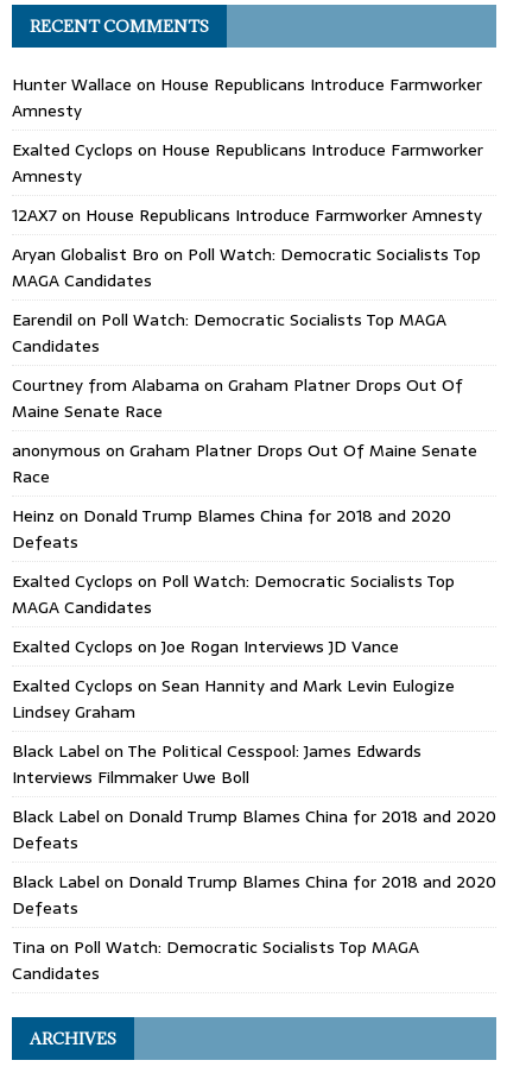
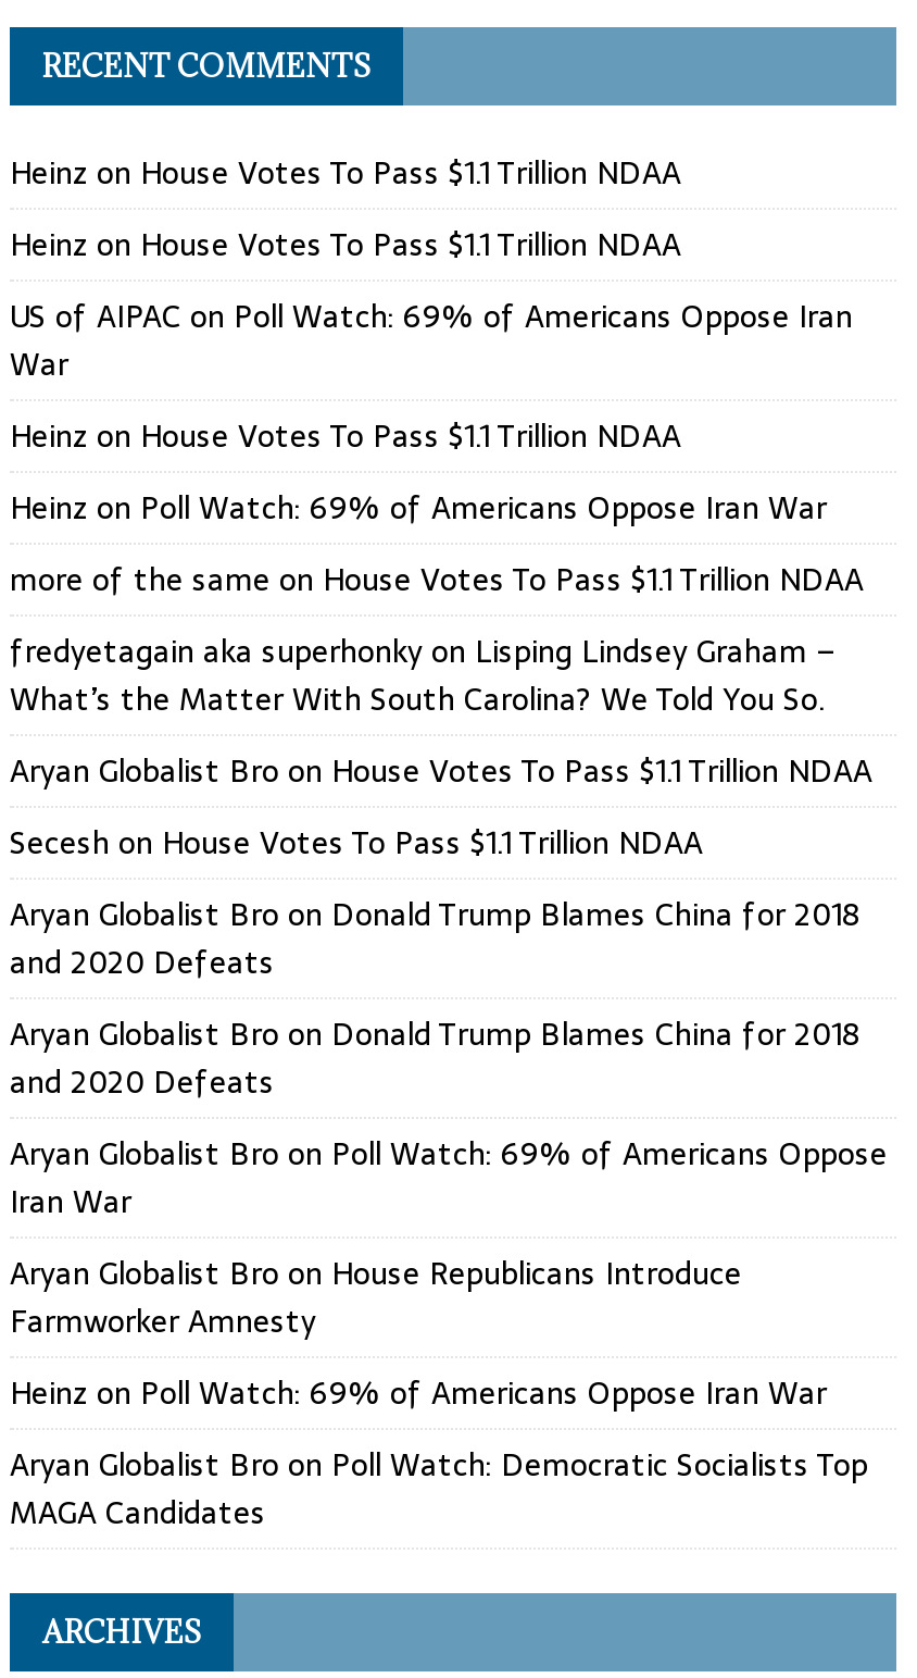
[12,71,483,228] Hunter Wallace on House Republicans Introduce Farmworker | Amnesty | Exalted Cyclops on House Republicans Introduce Farmworker | Amnesty | 12AX7 on House Republicans Introduce Farmworker Amnesty -> [10,148,888,1416] Heinz on House Votes To Pass $1.1 Trillion NDAA | Heinz on House Votes To Pass $1.1 Trillion NDAA | US of AIPAC on Poll Watch: 69% of Americans Oppose Iran | War | Heinz on House Votes To Pass $1.1 Trillion NDAA | Heinz on Poll Watch: 69% of Americans Oppose Iran War | more of the same on House Votes To Pass $1.1 Trillion NDAA | fredyetagain aka superhonky on Lisping Lindsey Graham – | What’s the Matter With South Carolina? We Told You So. | Aryan Globalist Bro on House Votes To Pass $1.1 Trillion NDAA | Secesh on House Votes To Pass $1.1 Trillion NDAA | Aryan Globalist Bro on Donald Trump Blames China for 2018 | and 2020 Defeats | Aryan Globalist Bro on Donald Trump Blames China for 2018 | and 2020 Defeats | Aryan Globalist Bro on Poll Watch: 69% of Americans Oppose | Iran War | Aryan Globalist Bro on House Republicans Introduce | Farmworker Amnesty | Heinz on Poll Watch: 69% of Americans Oppose Iran War
moved [12,241,481,293] -> [10,1440,868,1536]: Aryan Globalist Bro on Poll Watch: Democratic Socialists Top | MAGA Candidates
[12,306,496,986] Earendil on Poll Watch: Democratic Socialists Top MAGA | Candidates | Courtney from Alabama on Graham Platner Drops Out Of | Maine Senate Race | anonymous on Graham Platner Drops Out Of Maine Senate | Race | Heinz on Donald Trump Blames China for 2018 and 2020 | Defeats | Exalted Cyclops on Poll Watch: Democratic Socialists Top | MAGA Candidates | Exalted Cyclops on Joe Rogan Interviews JD Vance | Exalted Cyclops on Sean Hannity and Mark Levin Eulogize | Lindsey Graham | Black Label on The Political Cesspool: James Edwards | Interviews Filmmaker Uwe Boll | Black Label on Donald Trump Blames China for 2018 and 2020 | Defeats | Black Label on Donald Trump Blames China for 2018 and 2020 | Defeats | Tina on Poll Watch: Democratic Socialists Top MAGA | Candidates -> none

